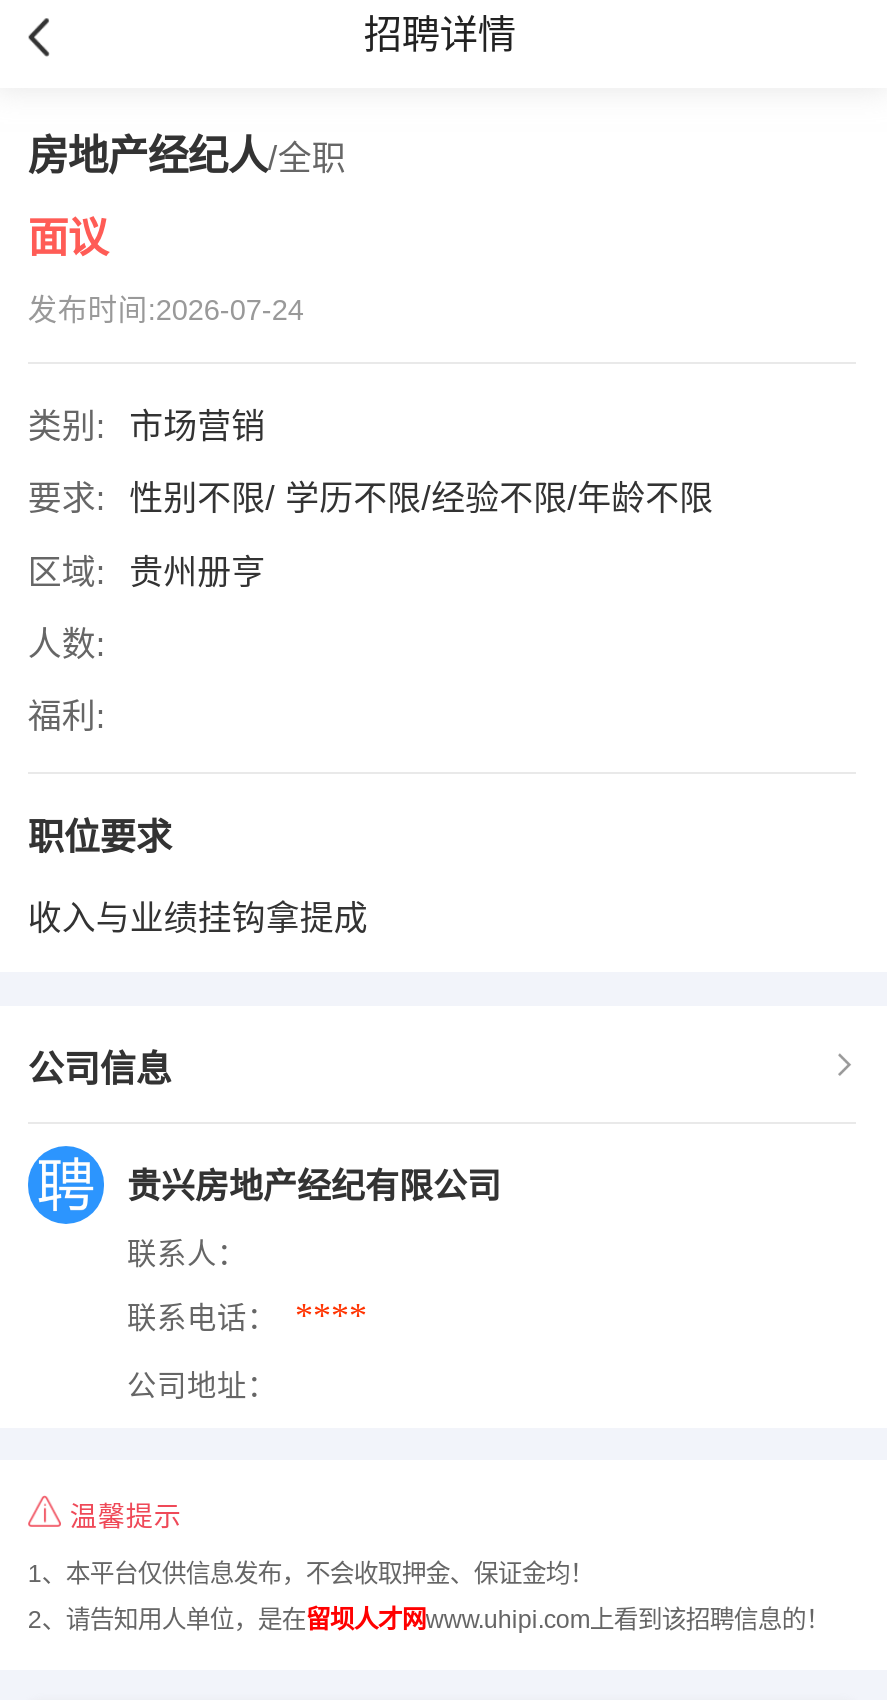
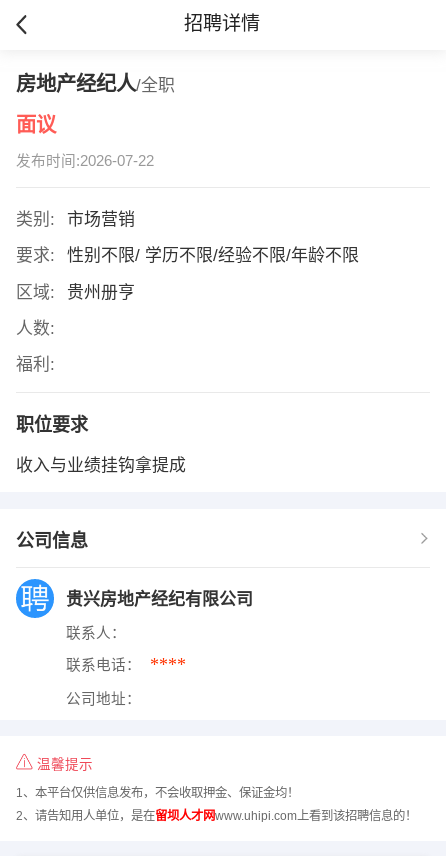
[28,294,304,326] 发布时间:2026-07-24 -> [16,153,154,169] 发布时间:2026-07-22

